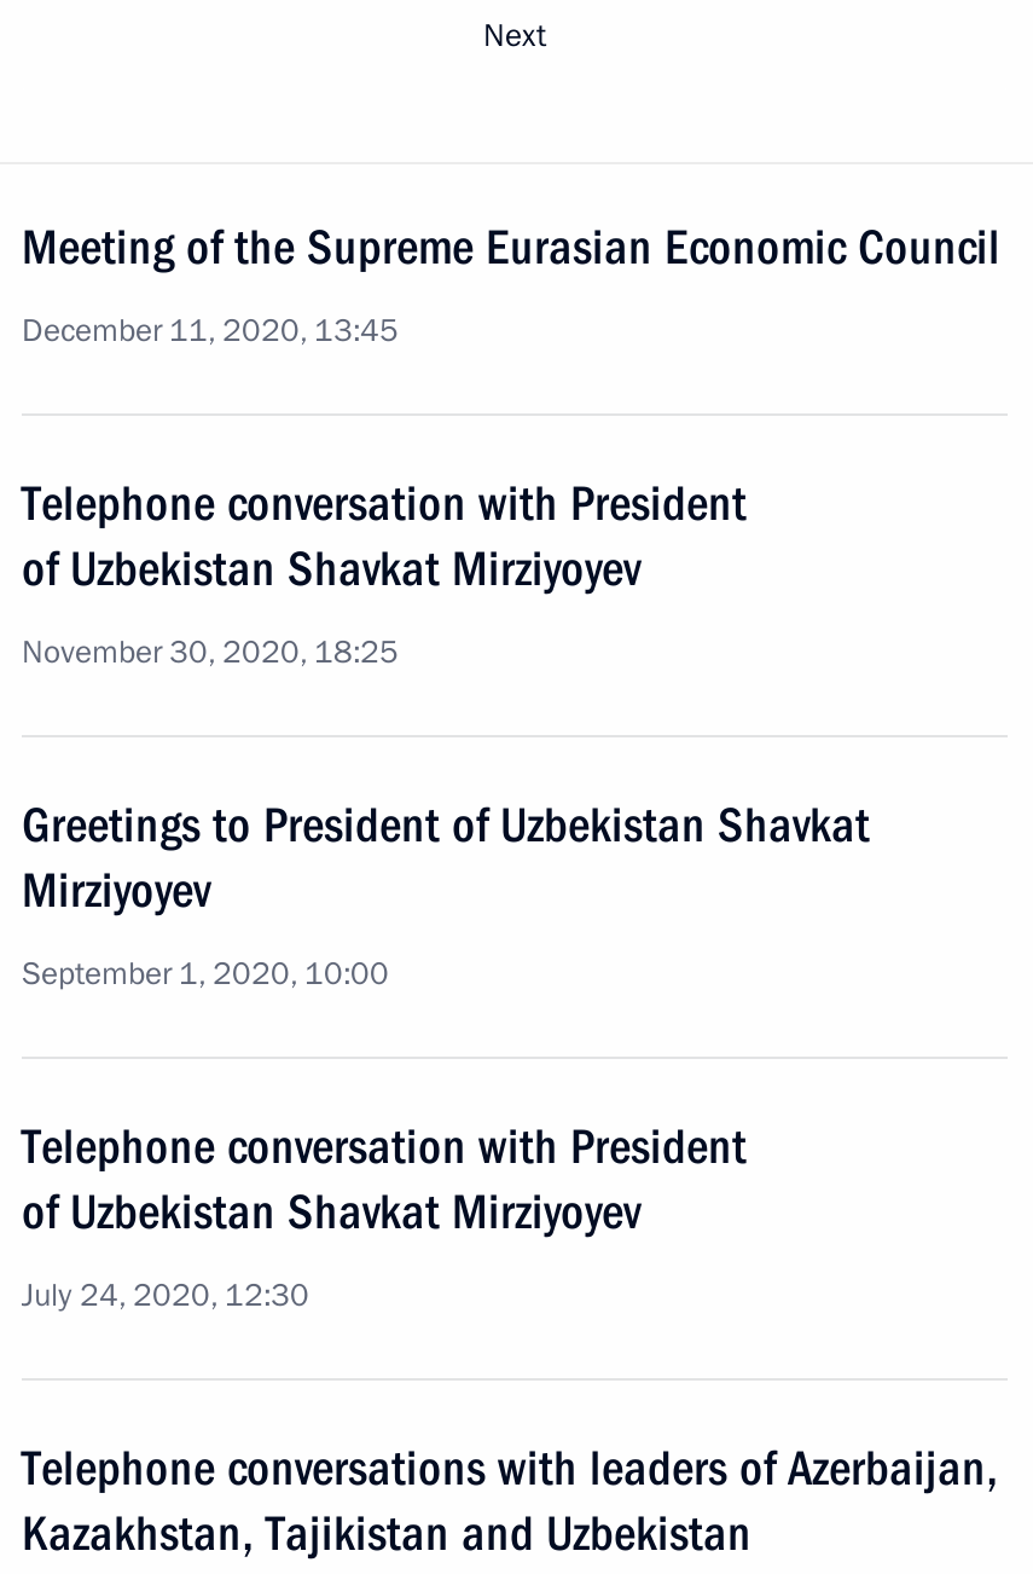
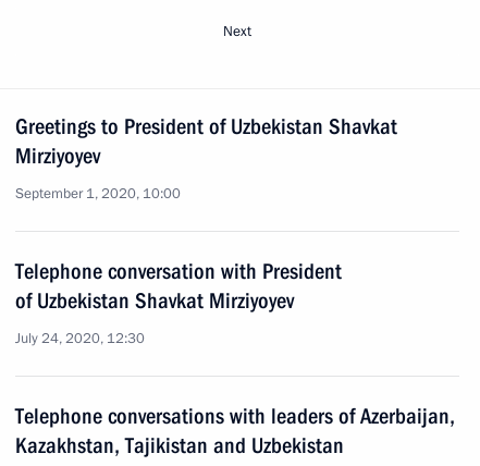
[22,218,1000,675] Meeting of the Supreme Eurasian Economic Council | December 11, 2020, 13:45 | Telephone conversation with President | of Uzbekistan Shavkat Mirziyoyev | November 30, 2020, 18:25 -> none

